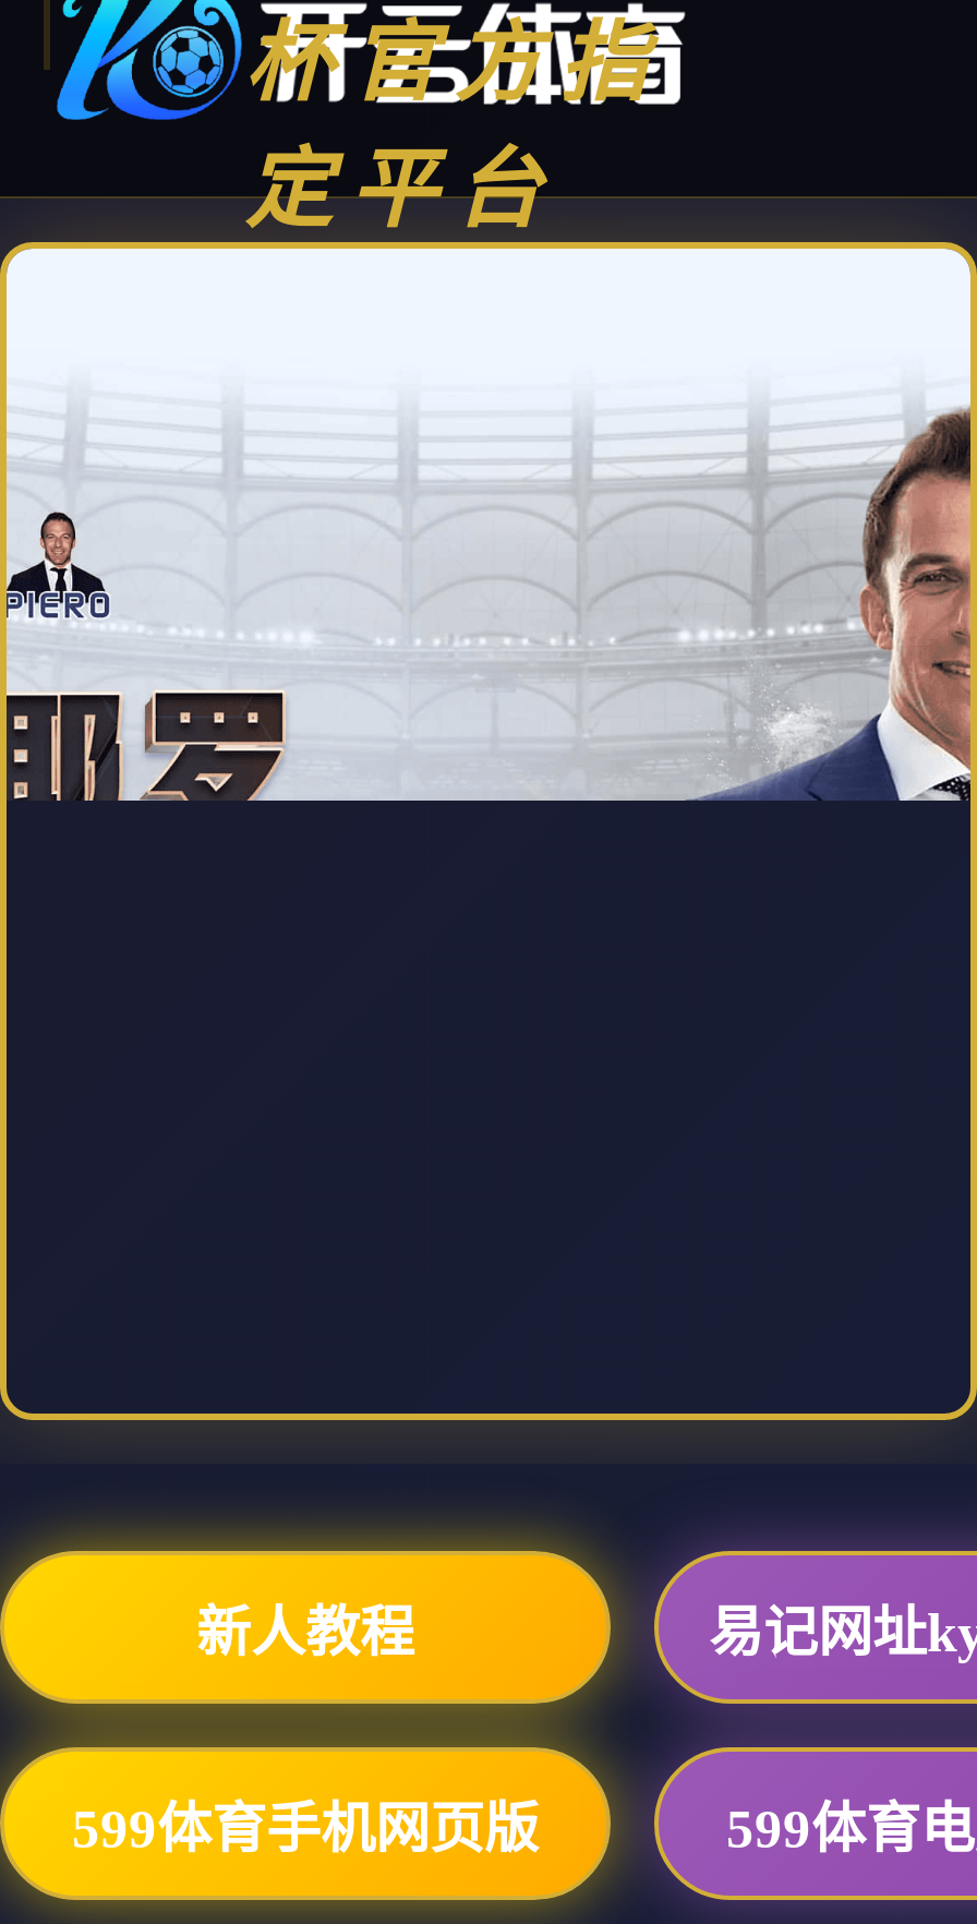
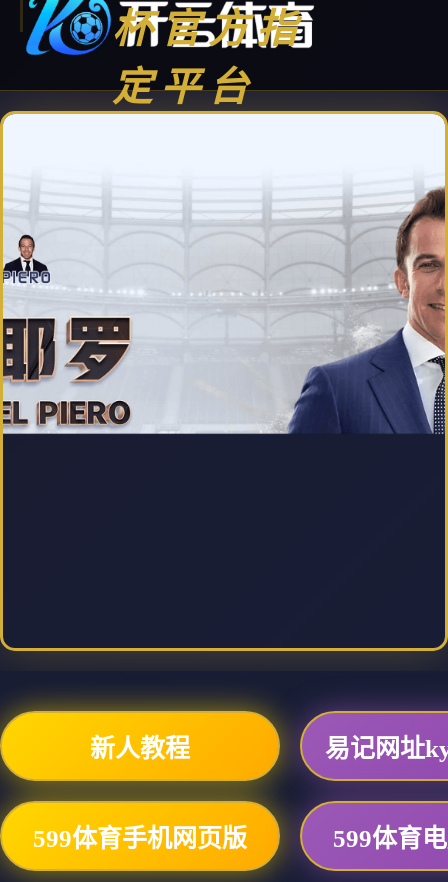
none -> [3,367,445,435] [image]

